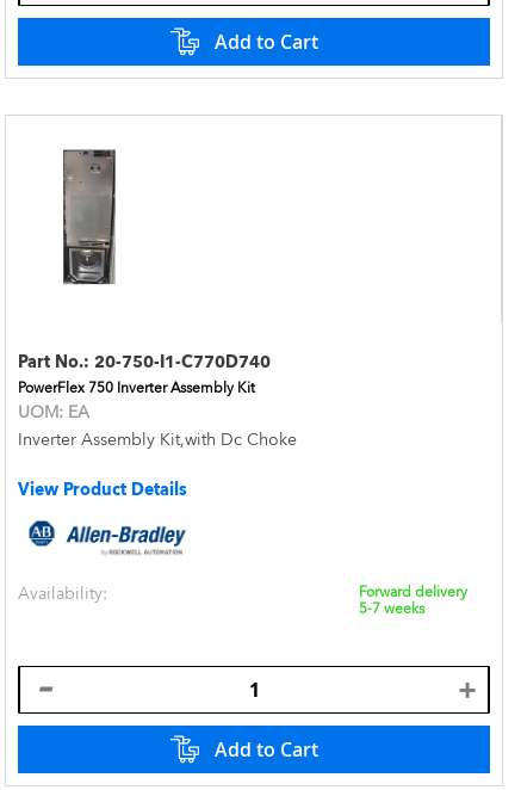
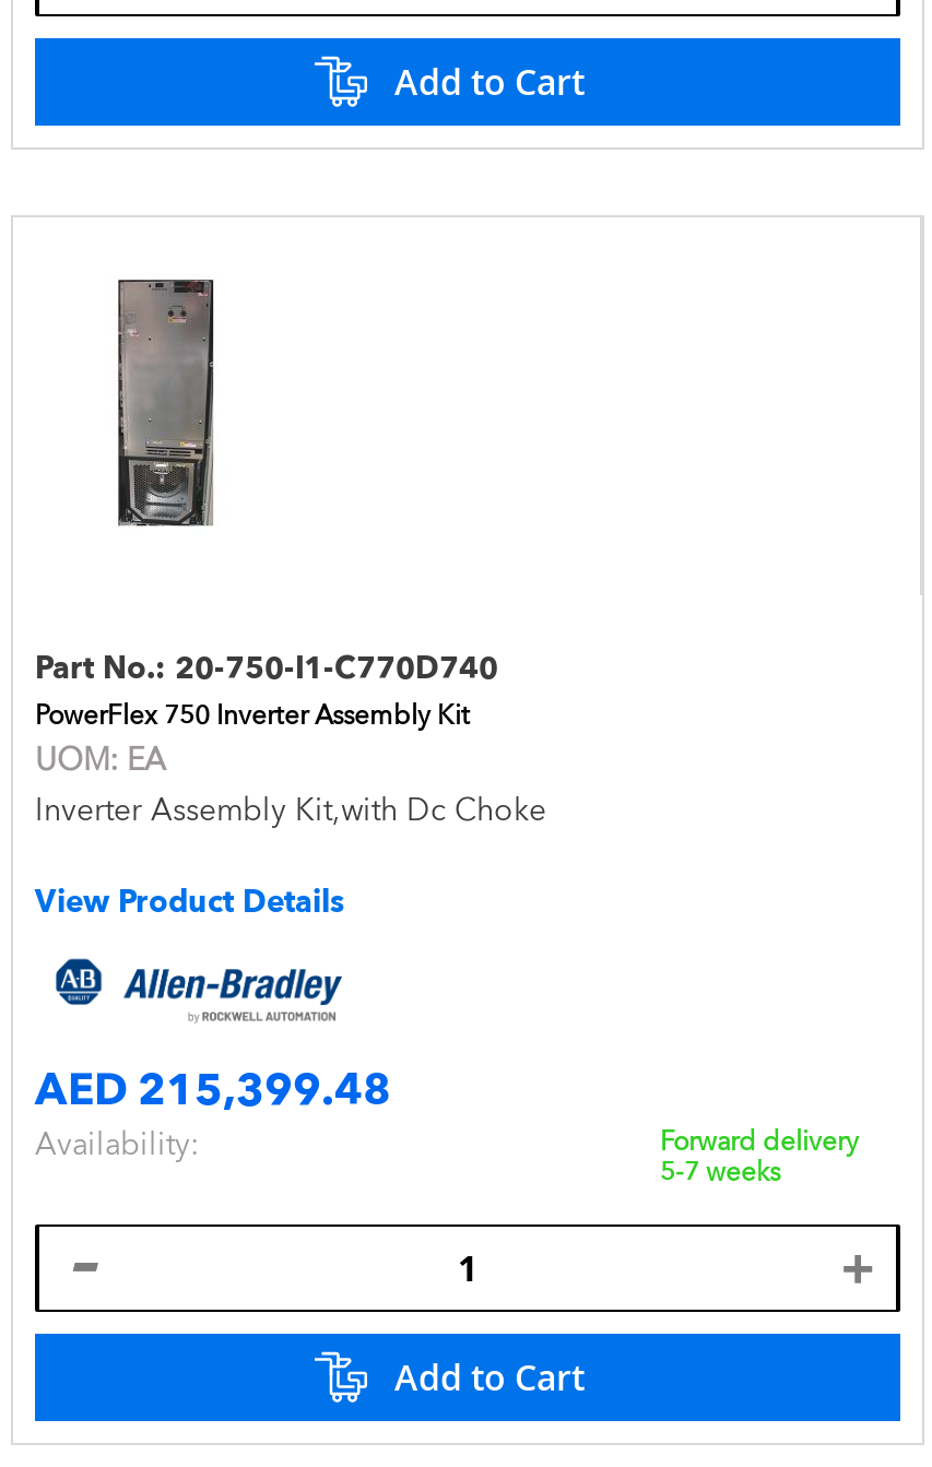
none -> [35,1062,391,1114] AED 215,399.48
moved [18,583,467,616] -> [35,1125,859,1186]: Availability: | Forward delivery | 5-7 weeks

